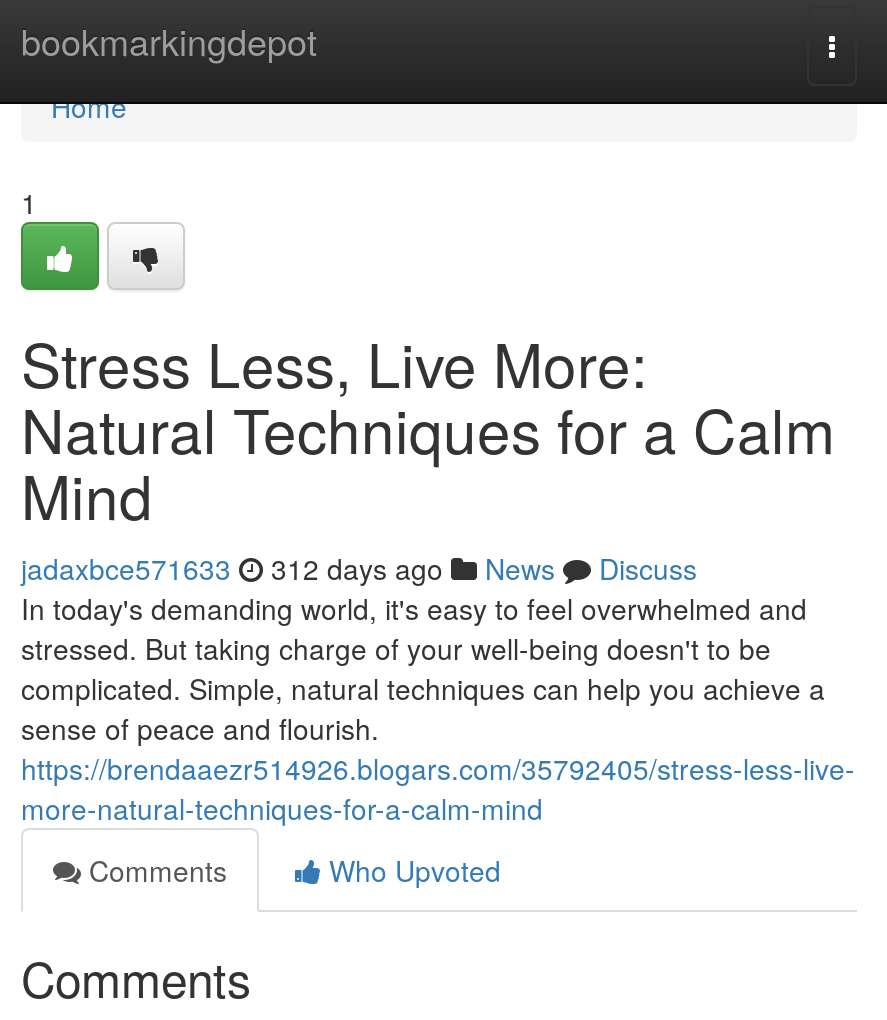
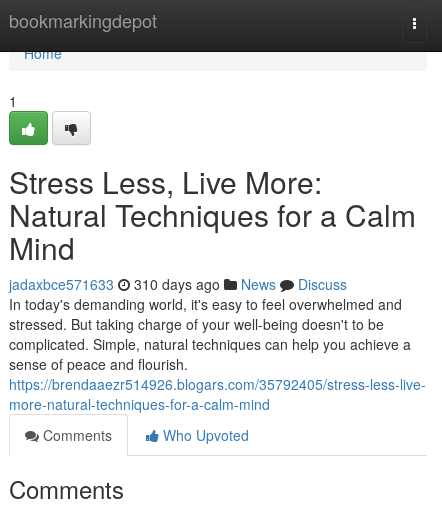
[21,548,697,588] jadaxbce571633 312 days ago News Discuss -> [9,274,347,294] jadaxbce571633 310 days ago News Discuss

